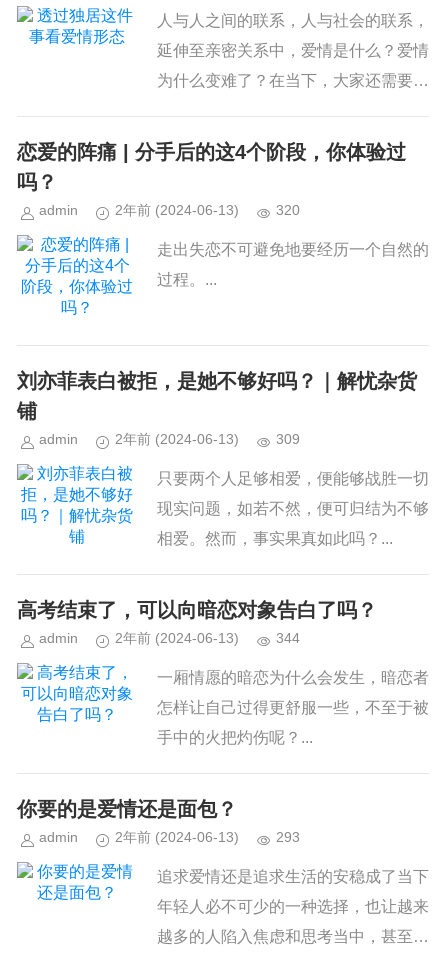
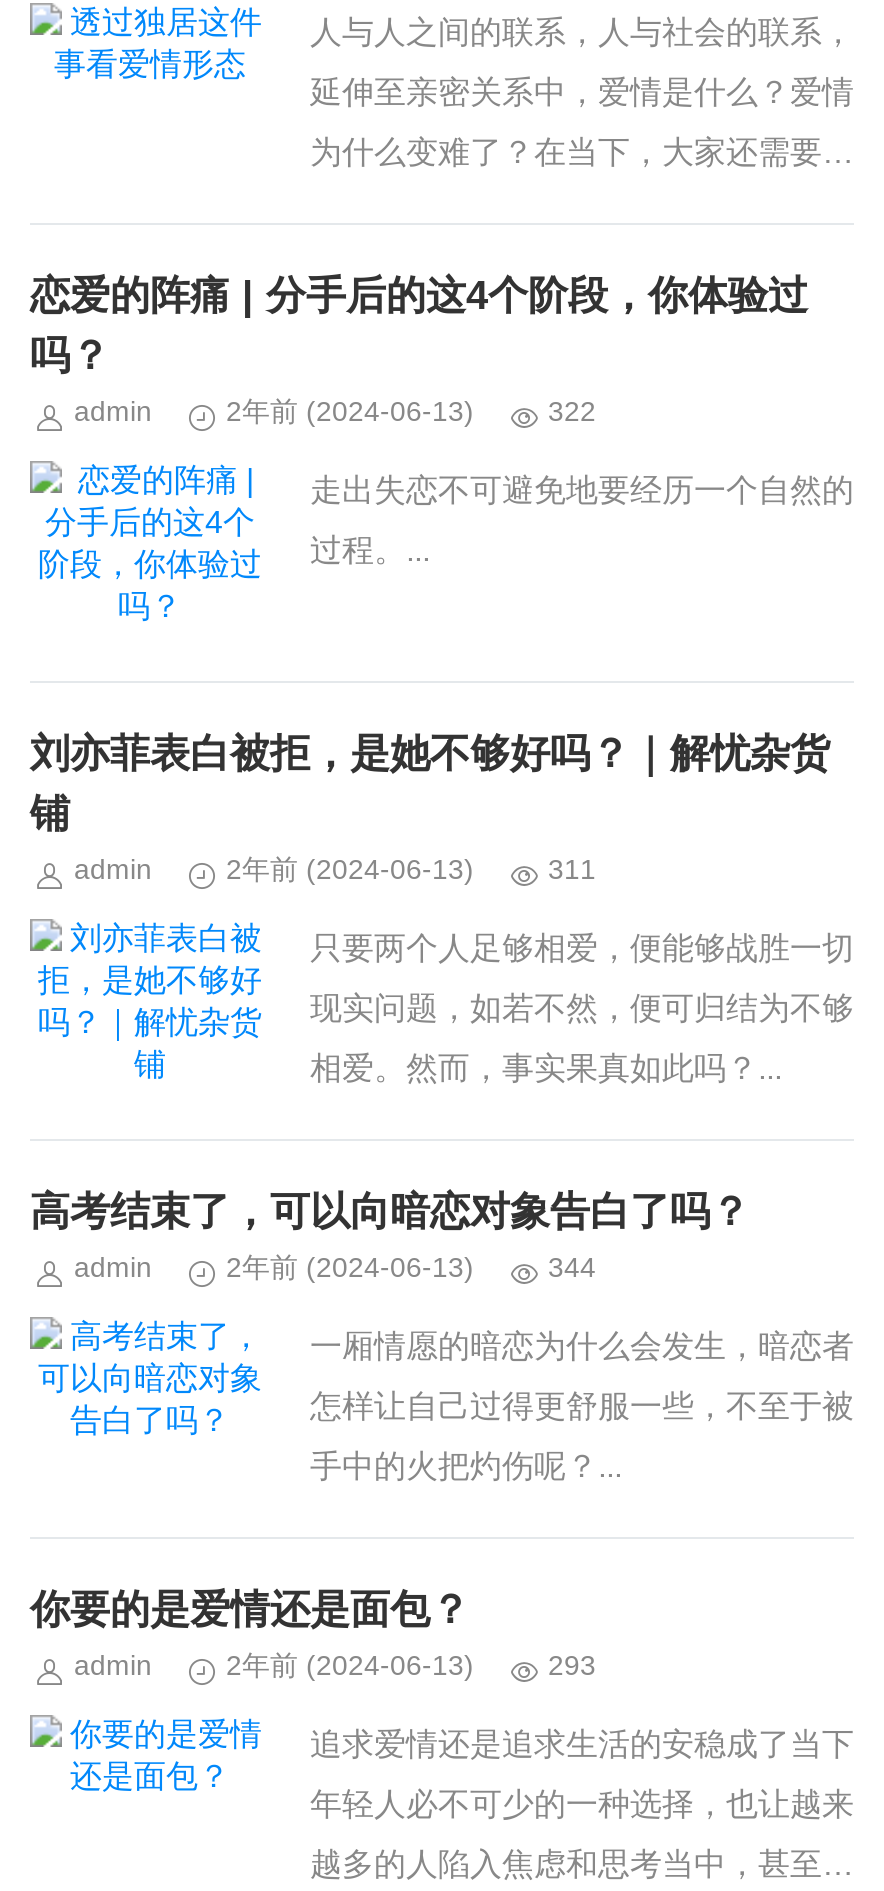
[276,202,300,218] 320 -> [548,395,596,427] 322
[276,431,300,447] 309 -> [548,853,596,885] 311

